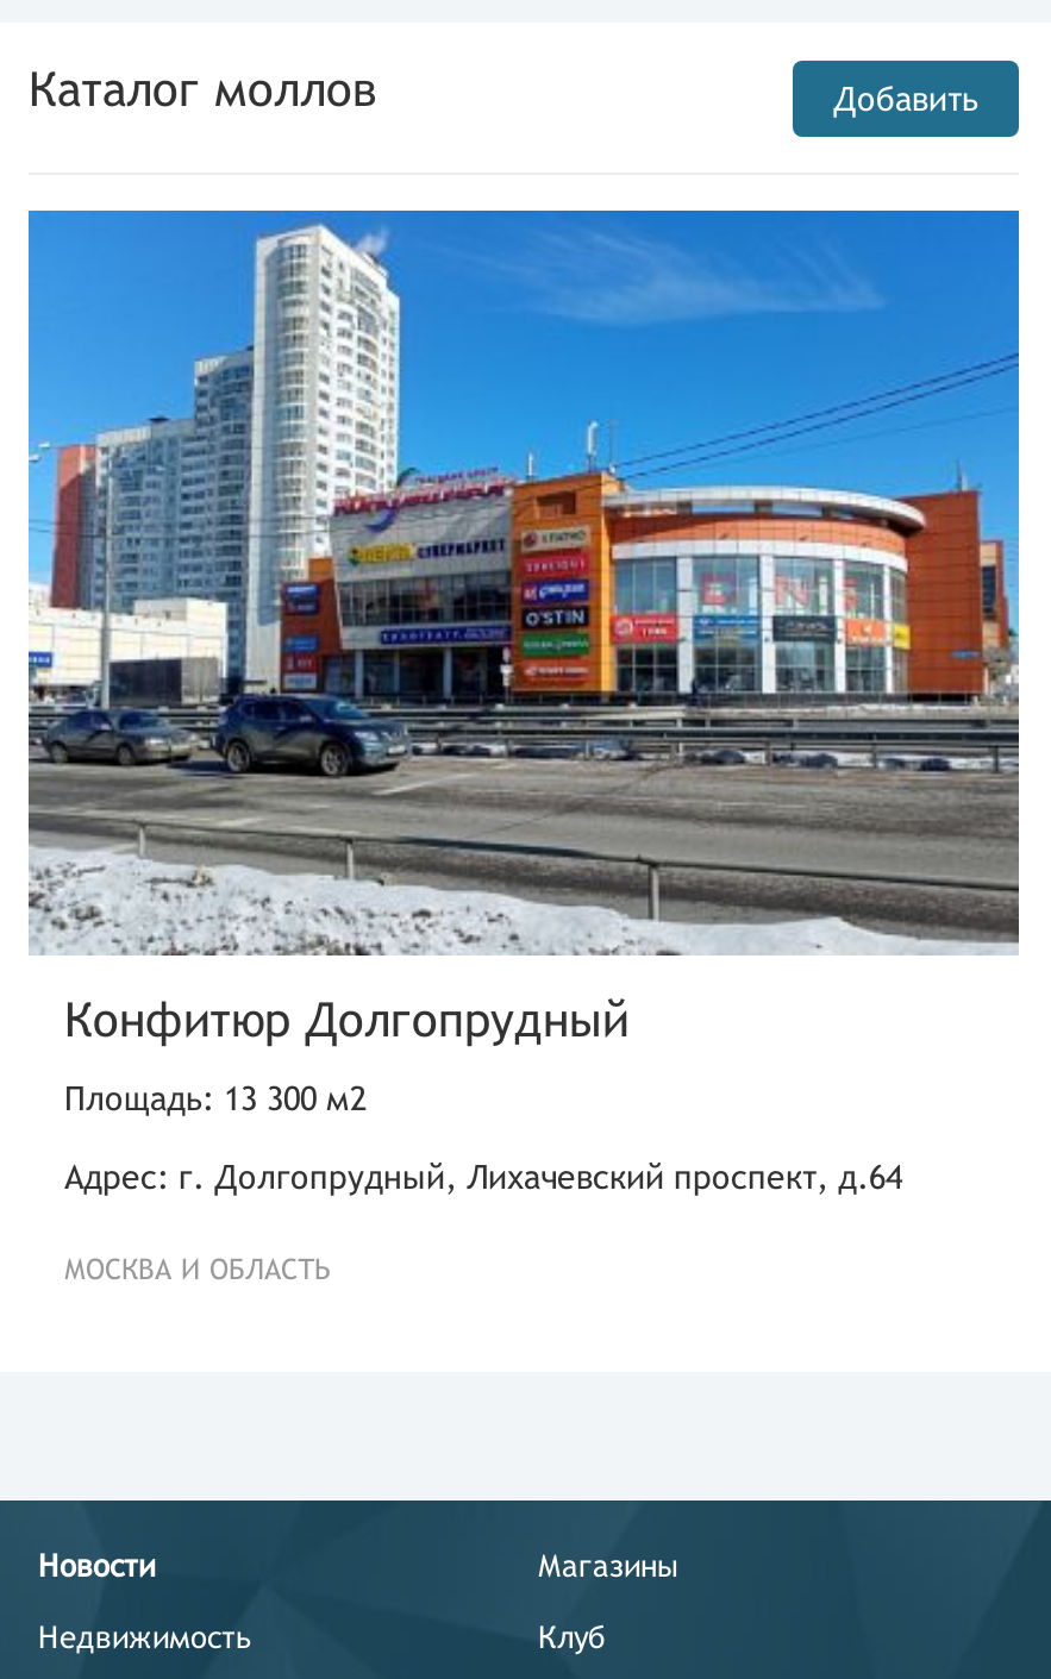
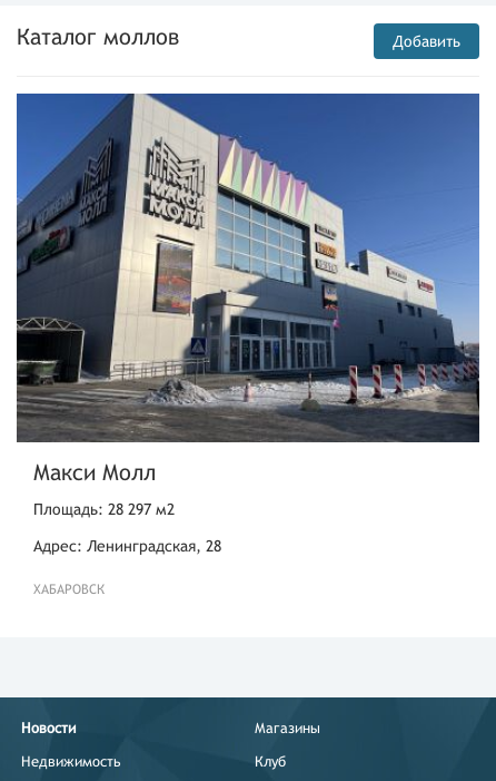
[26,208,1021,1045] [image] | Конфитюр Долгопрудный -> [16,92,480,484] [image] | Макси Молл
[64,1078,367,1116] Площадь: 13 300 м2 -> [33,500,175,518] Площадь: 28 297 м2
[64,1157,902,1195] Адрес: г. Долгопрудный, Лихачевский проспект, д.64 -> [33,536,221,554] Адрес: Ленинградская, 28
[64,1252,331,1285] МОСКВА И ОБЛАСТЬ -> [33,581,105,597] ХАБАРОВСК

